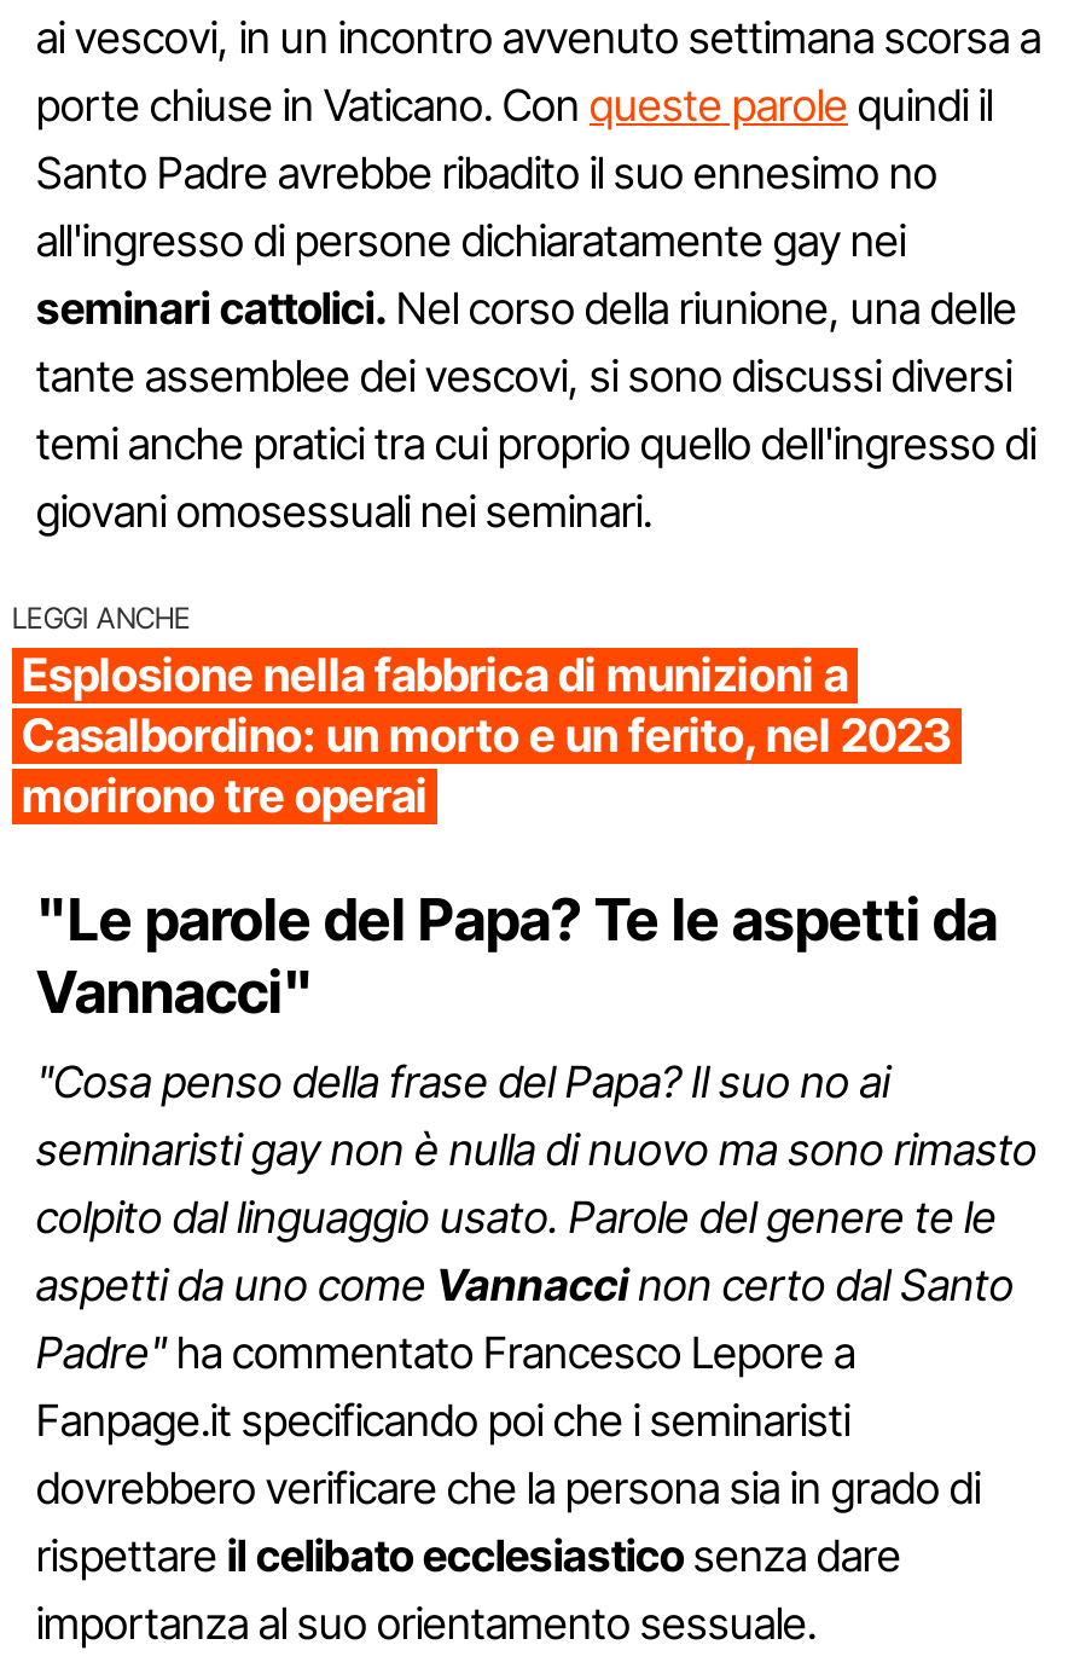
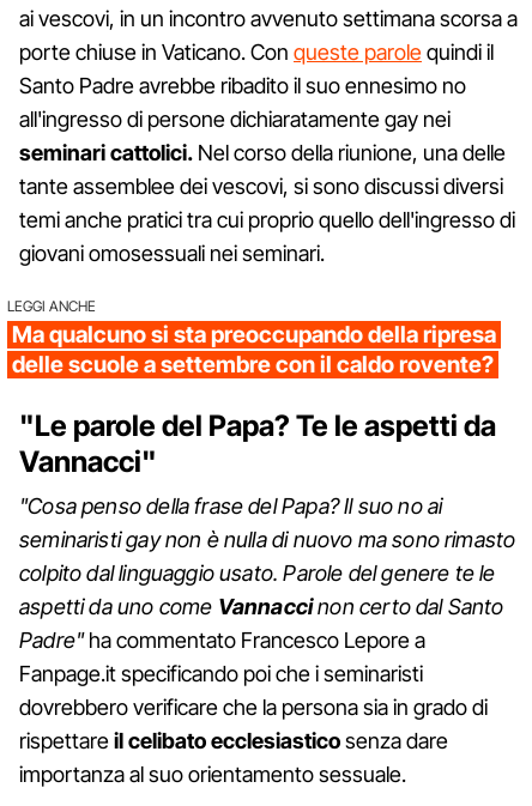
[22,648,952,824] Esplosione nella fabbrica di munizioni a | Casalbordino: un morto e un ferito, nel 2023 | morirono tre operai -> [12,321,496,378] Ma qualcuno si sta preoccupando della ripresa | delle scuole a settembre con il caldo rovente?

